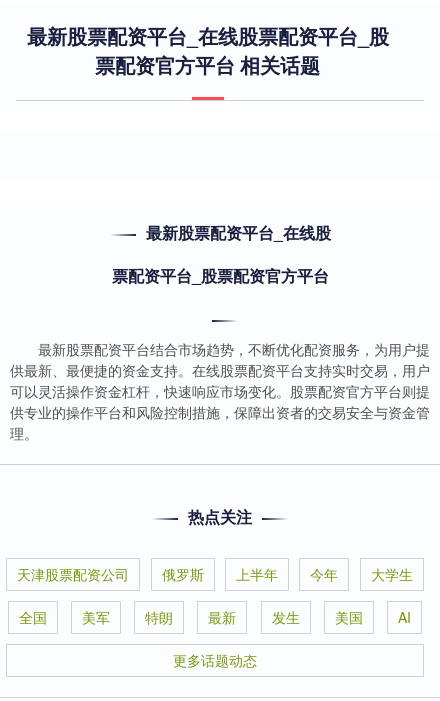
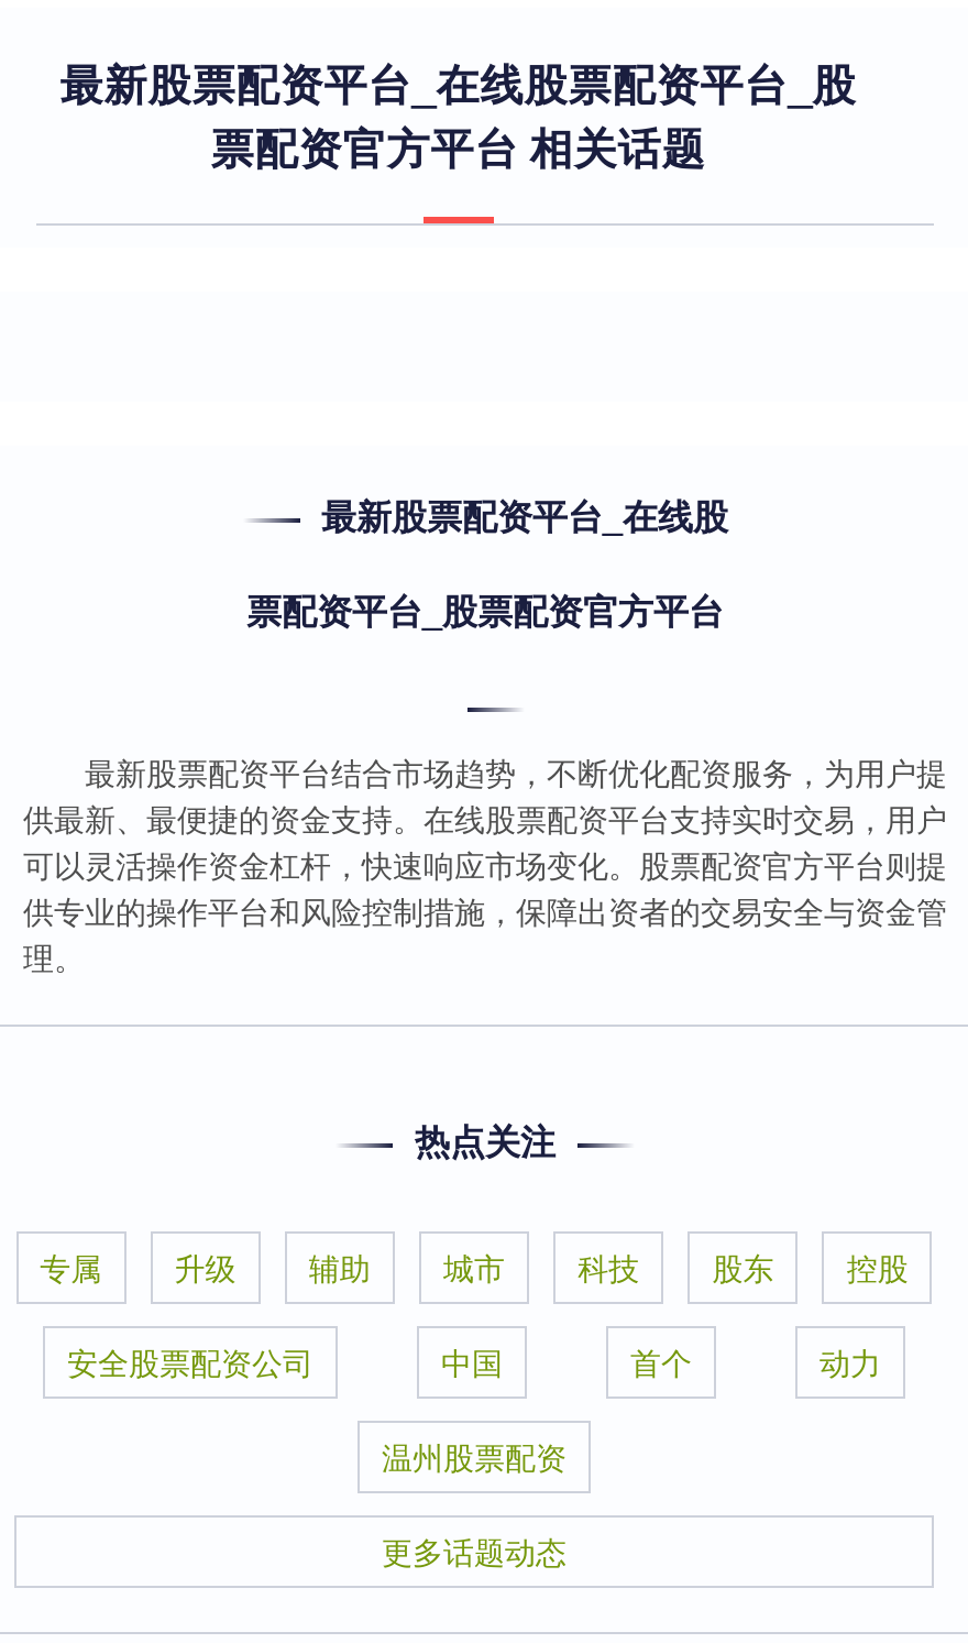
[17,564,413,627] 天津股票配资公司 | 俄罗斯 | 上半年 | 今年 | 大学生 | 全国 | 美军 | 特朗 | 最新 | 发生 | 美国 | AI -> [40,1245,908,1478] 专属 | 升级 | 辅助 | 城市 | 科技 | 股东 | 控股 | 安全股票配资公司 | 中国 | 首个 | 动力 | 温州股票配资

